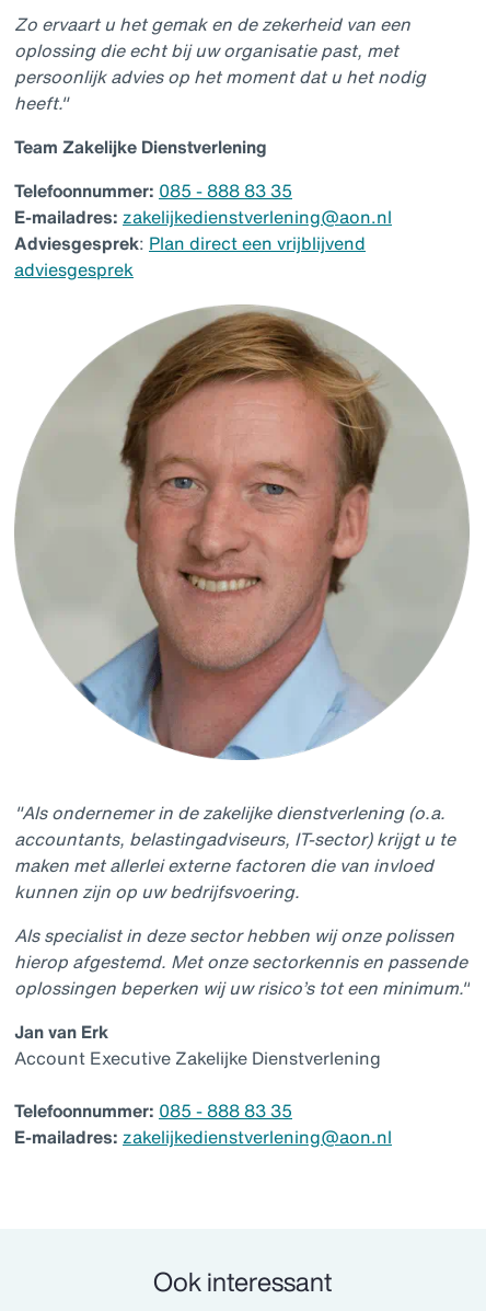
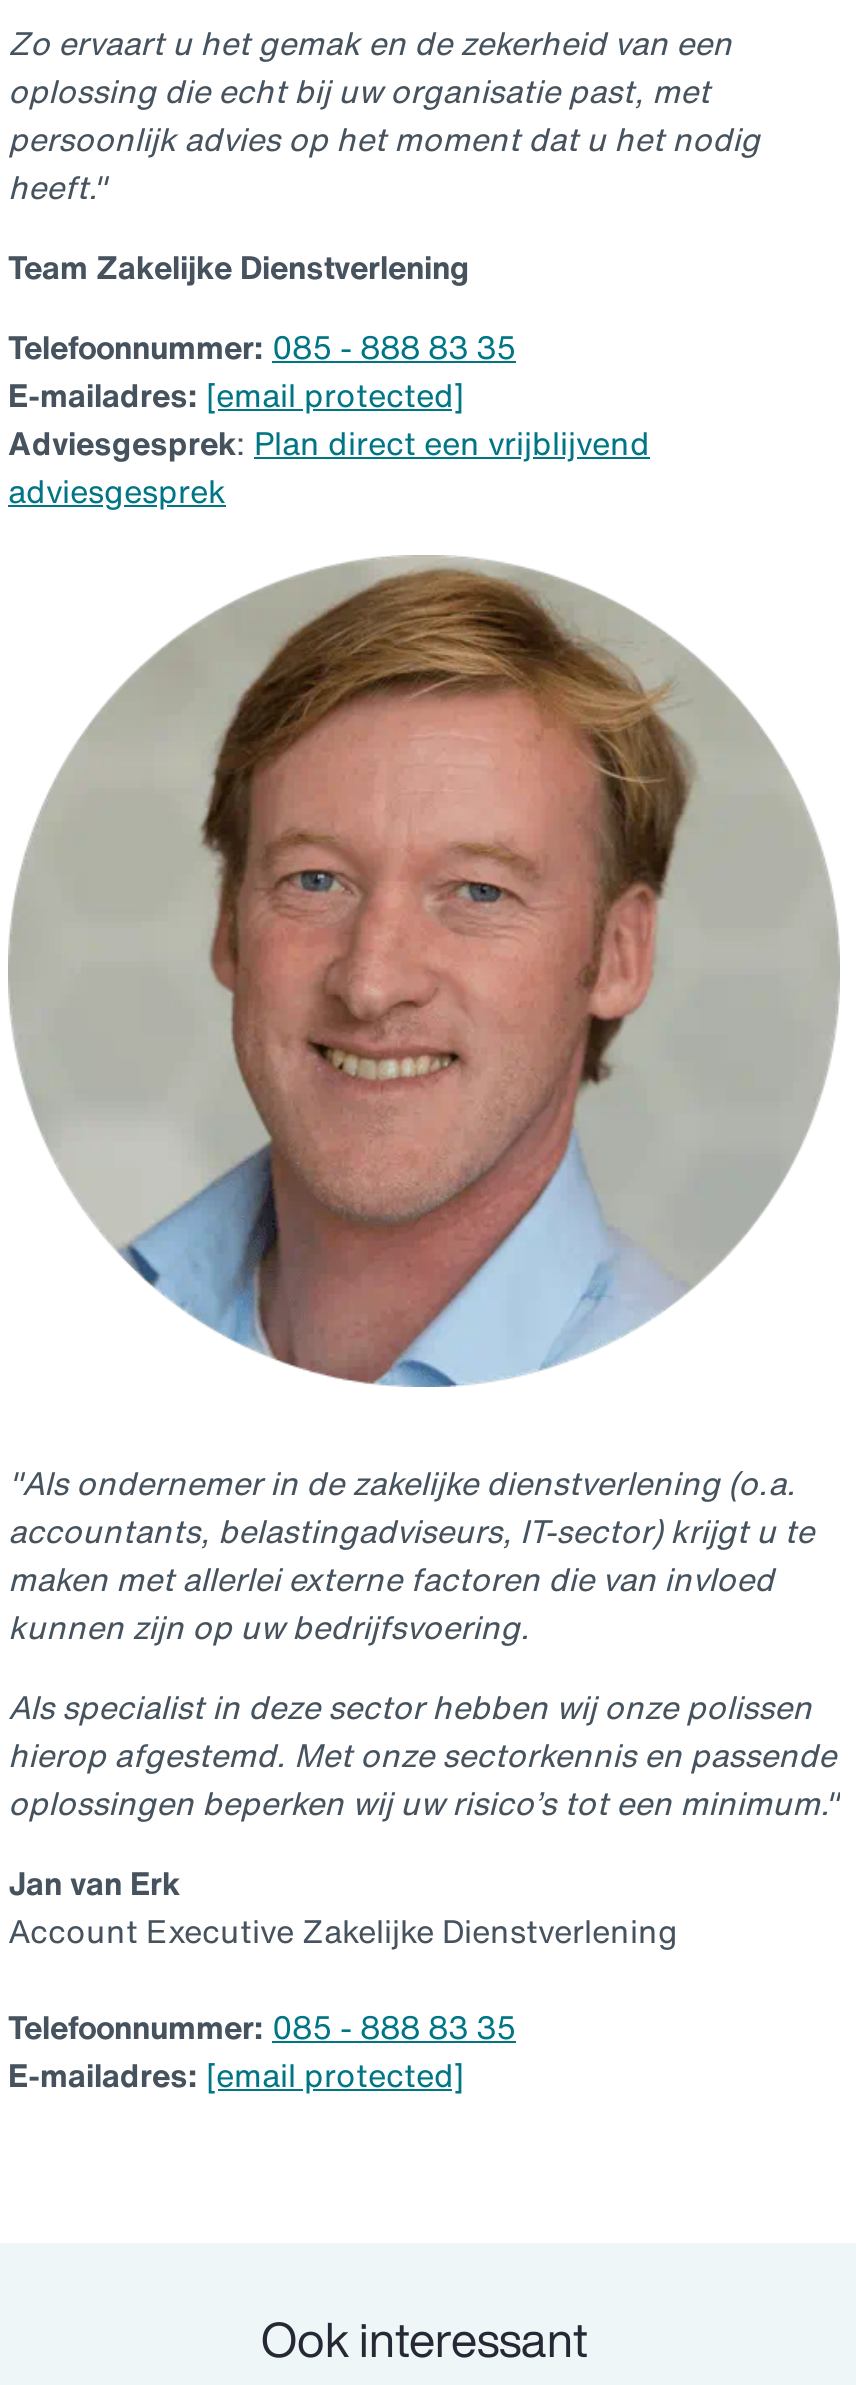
[14,204,392,230] E-mailadres: zakelijkedienstverlening@aon.nl -> [8,372,464,420] E-mailadres: [email protected]
[14,1124,392,1150] E-mailadres: zakelijkedienstverlening@aon.nl -> [8,2052,464,2100] E-mailadres: [email protected]

